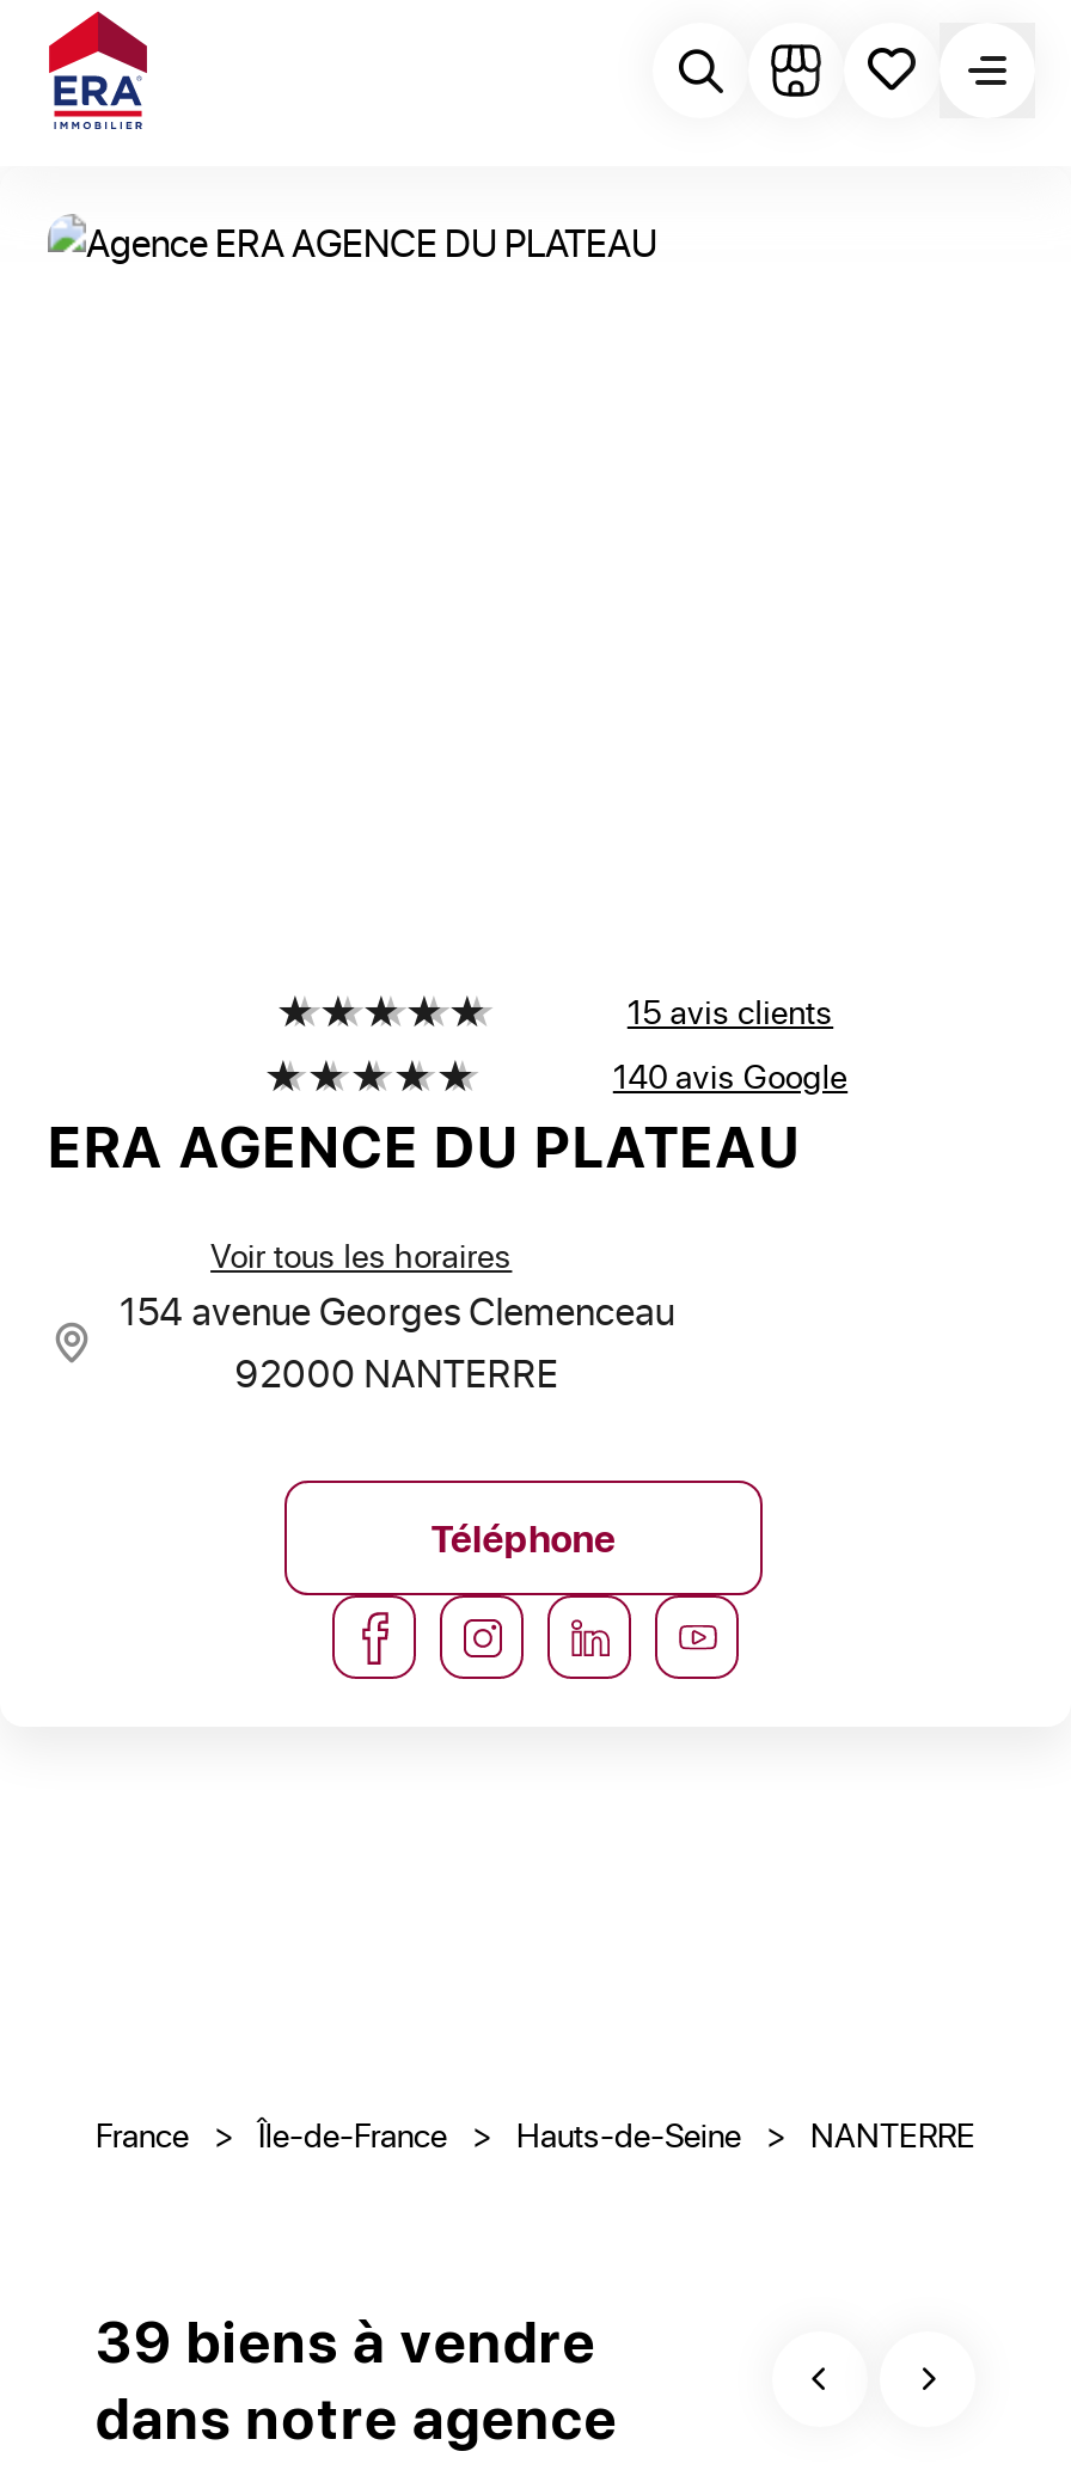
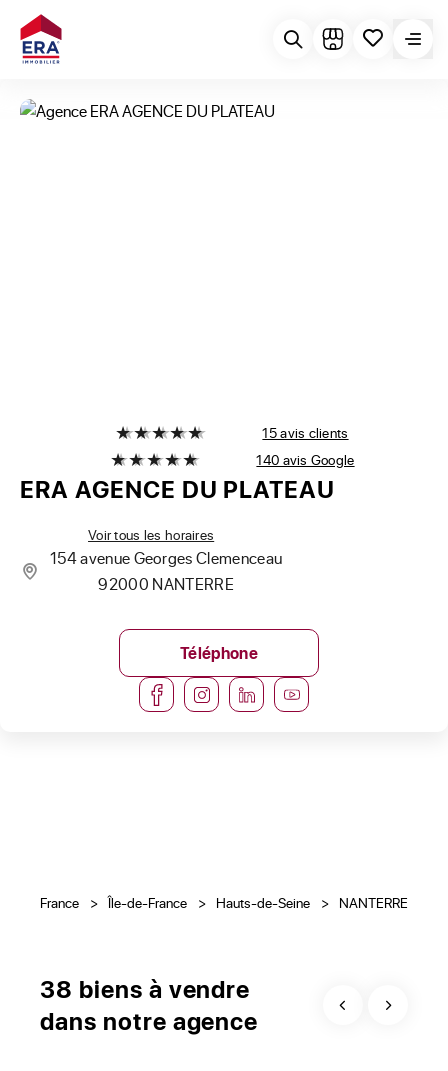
[96,2300,596,2379] 39 biens à vendre -> [40,972,250,1005] 38 biens à vendre

